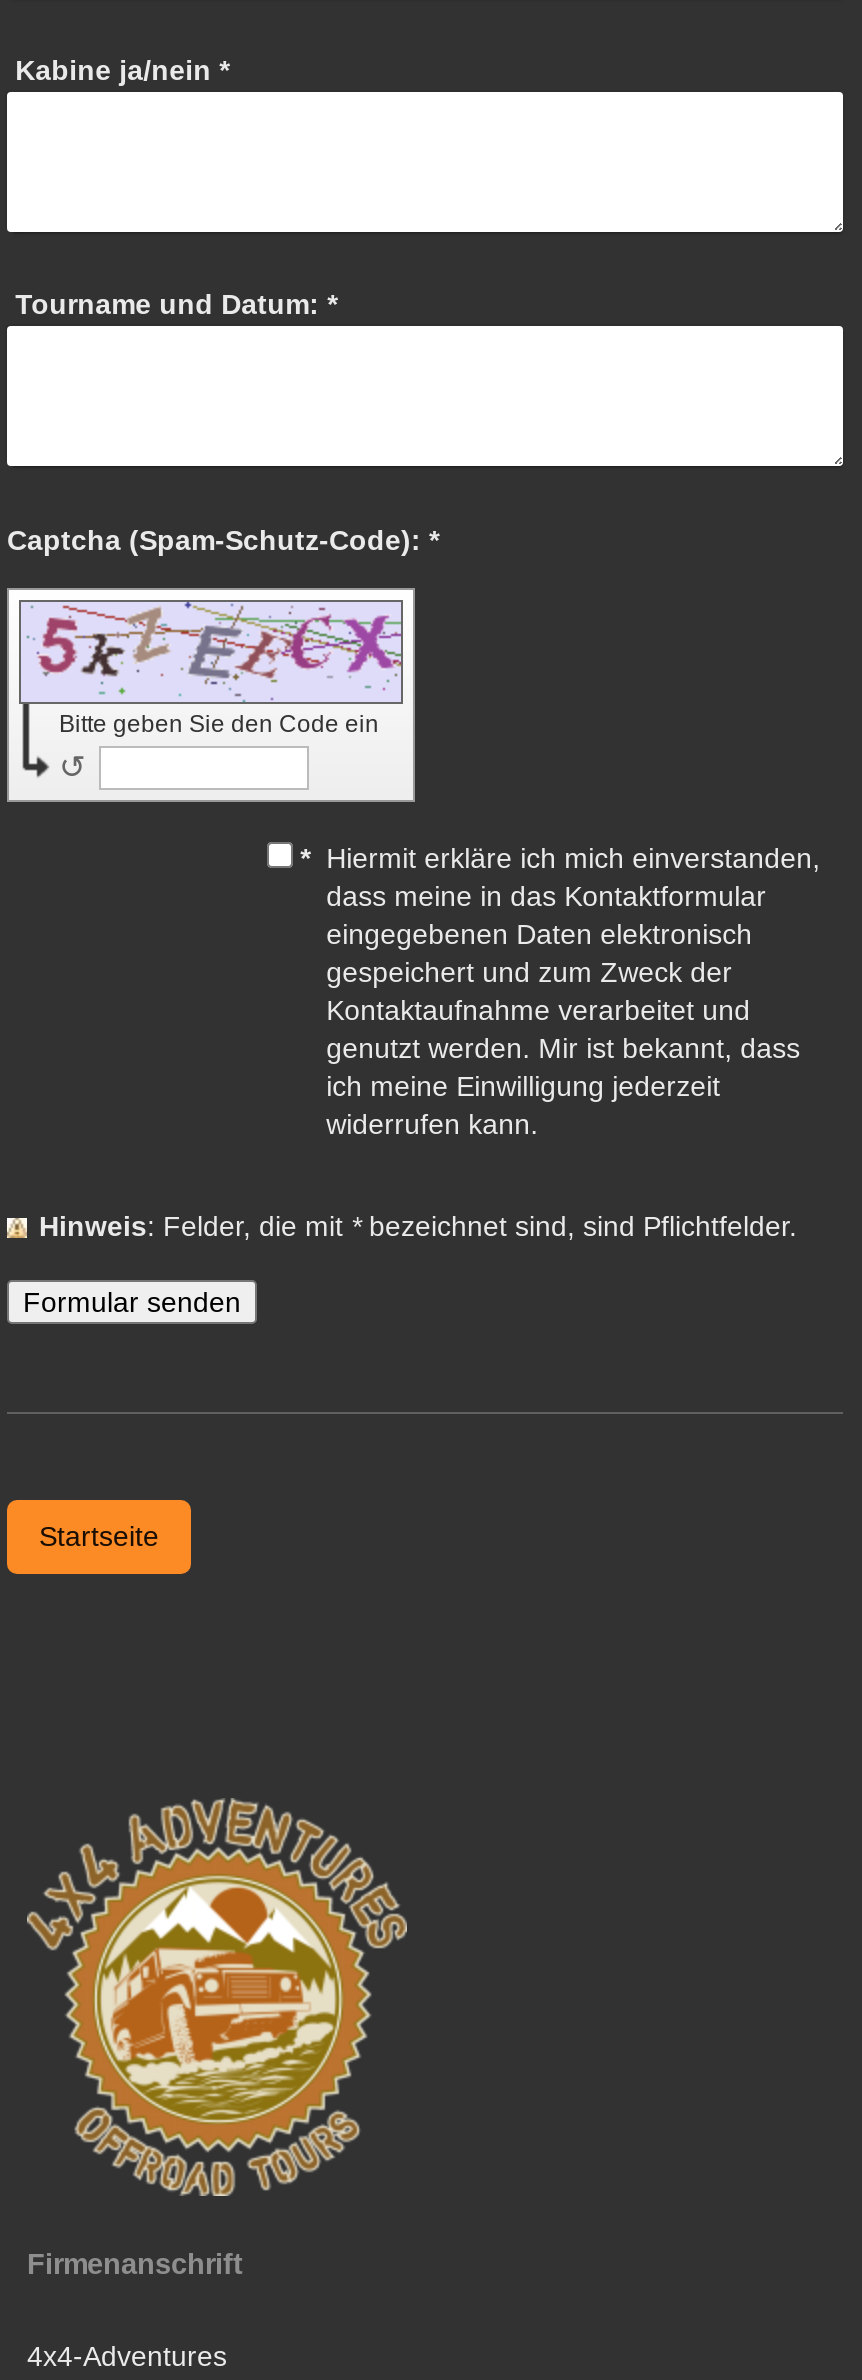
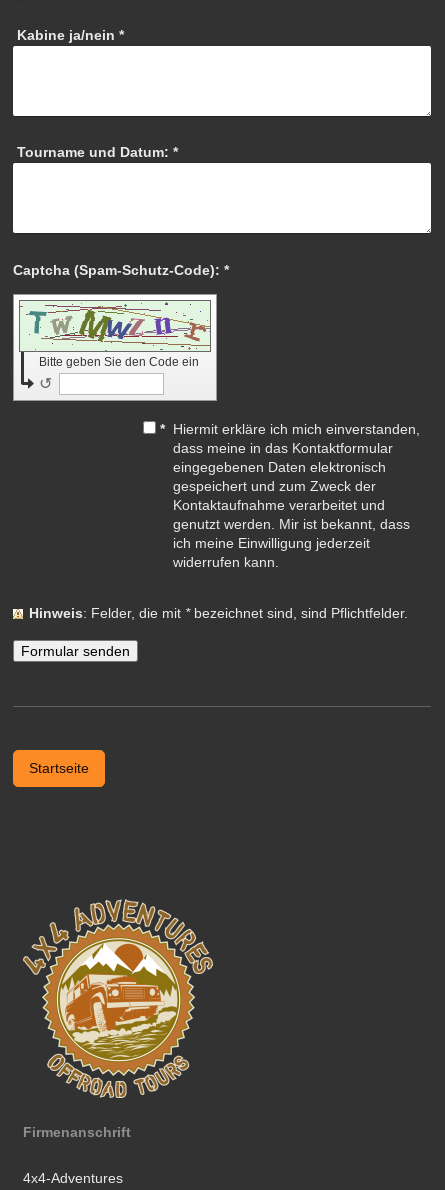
[21,600,403,702] [image] -> [19,301,211,352] [image]

